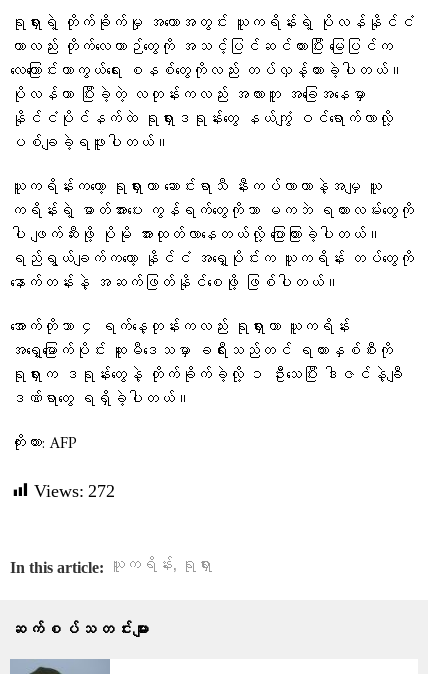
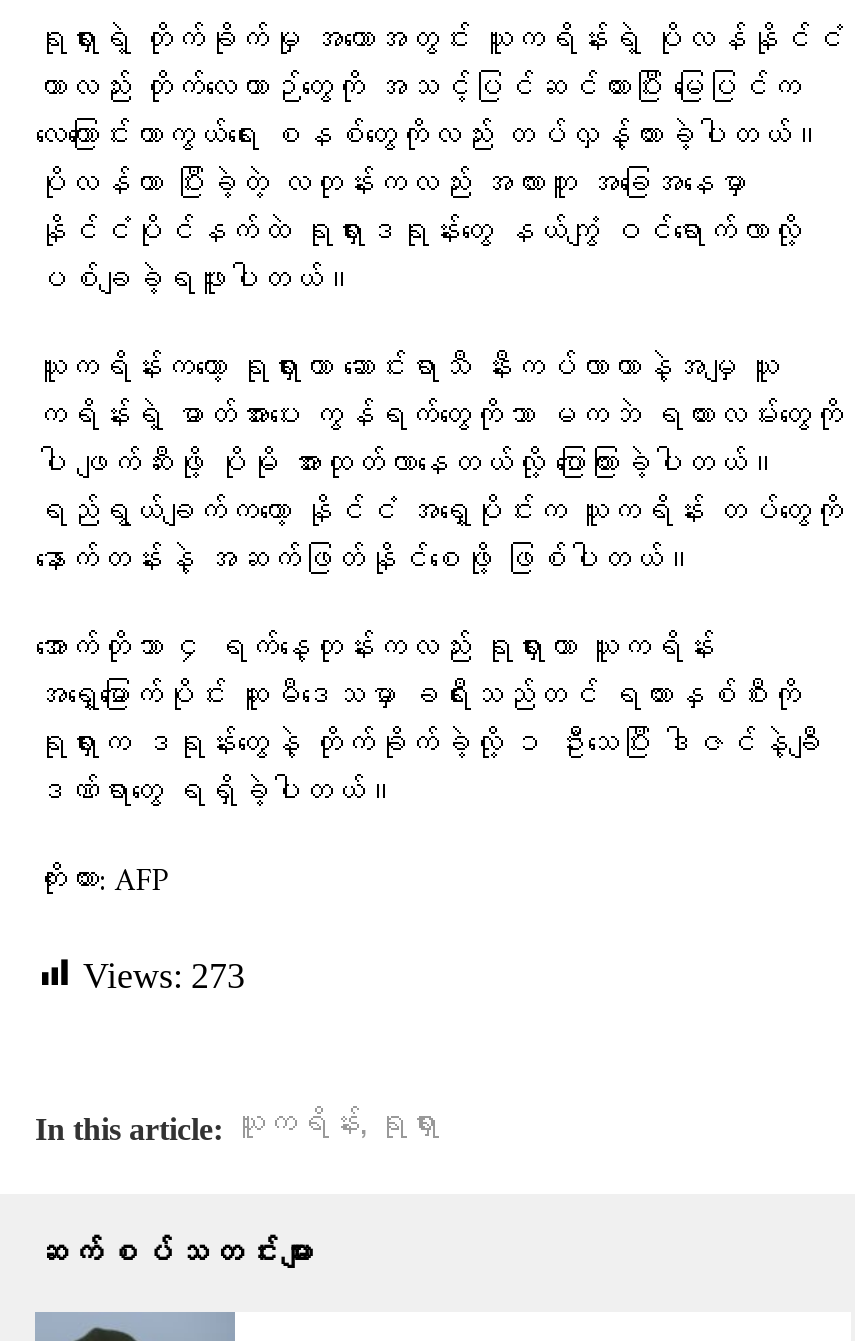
[34,481,115,501] Views: 272 -> [83,956,245,996] Views: 273

